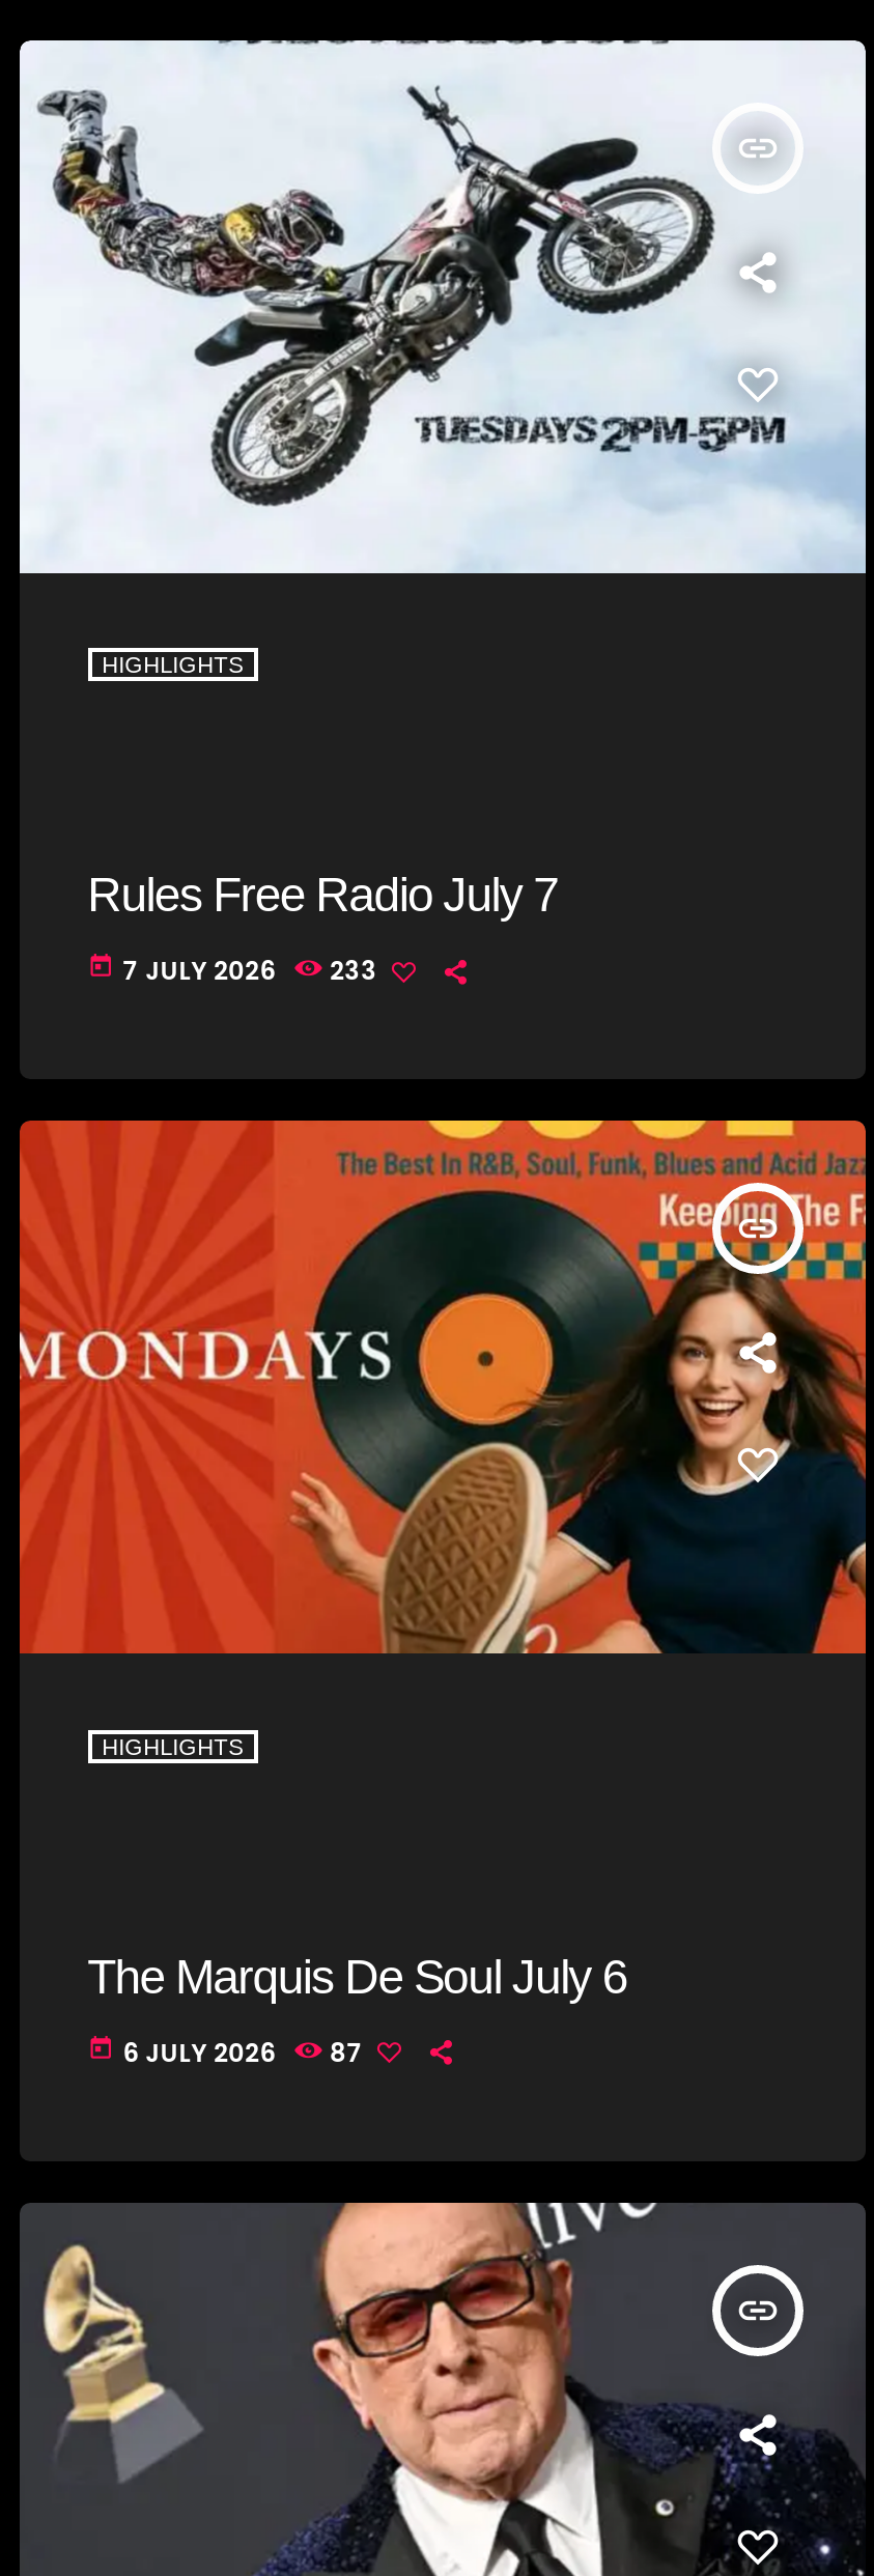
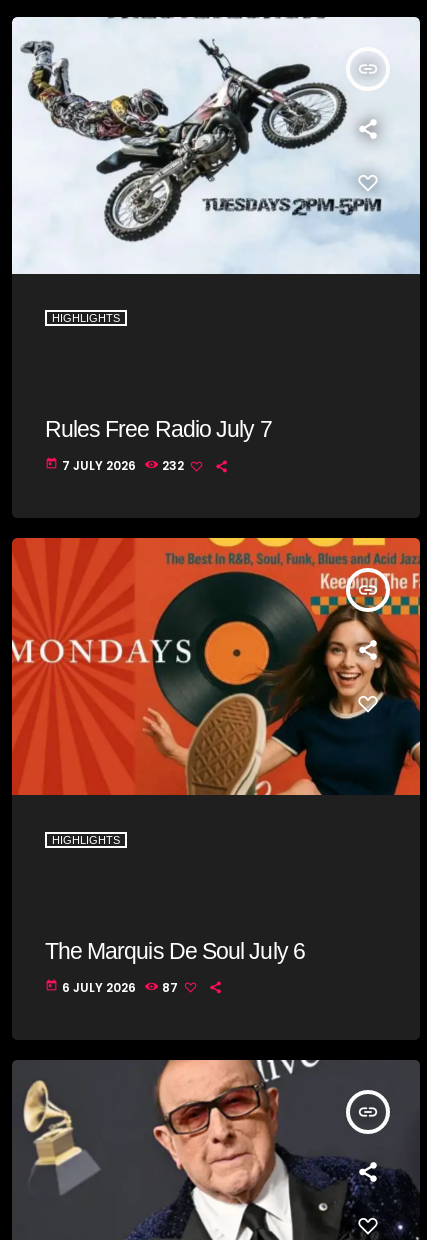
[330,953,378,989] 233 -> [162,457,184,474] 232

